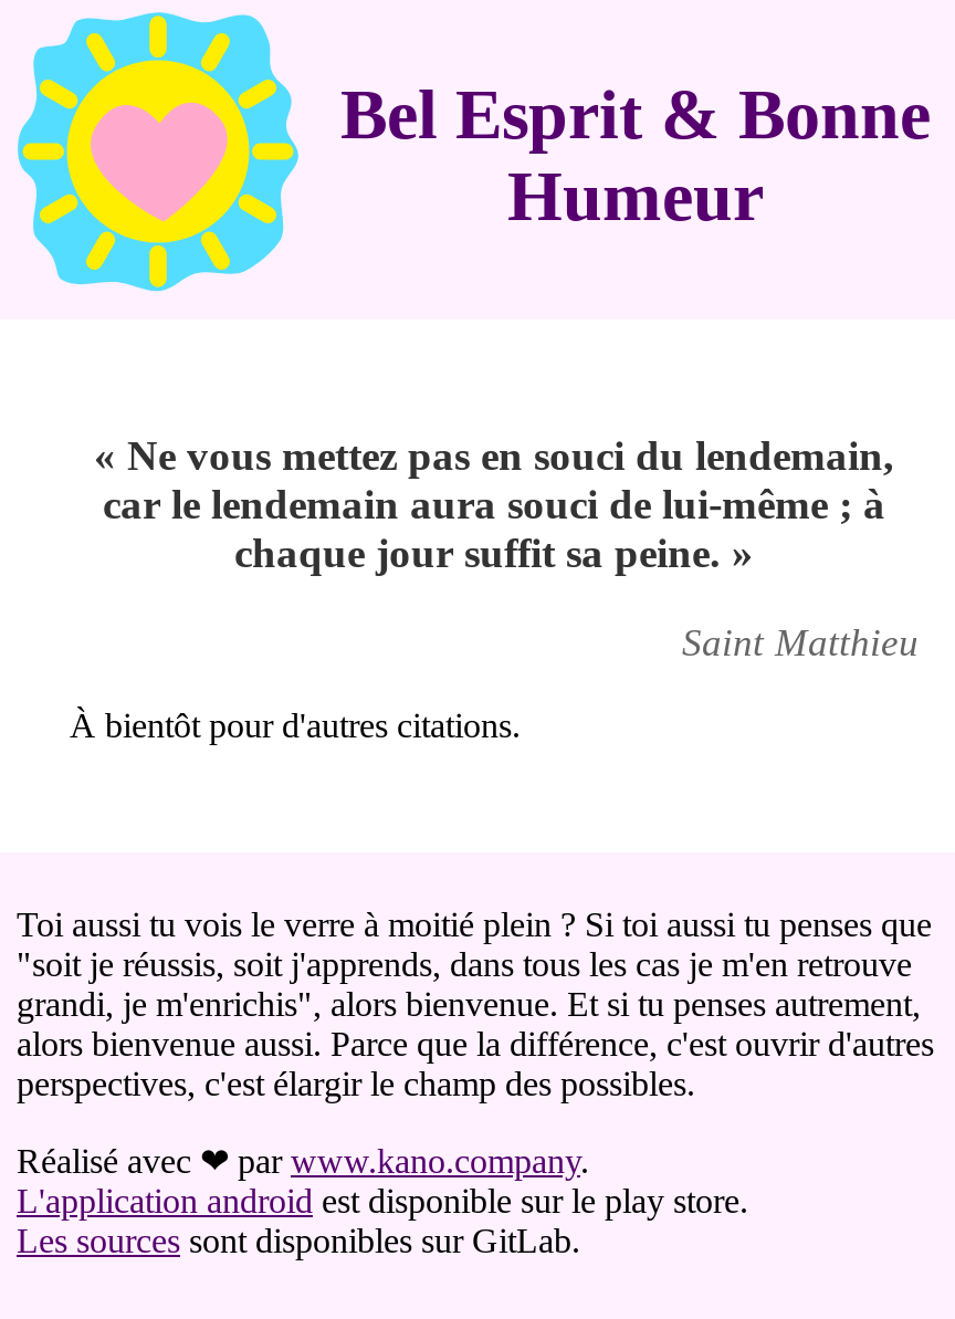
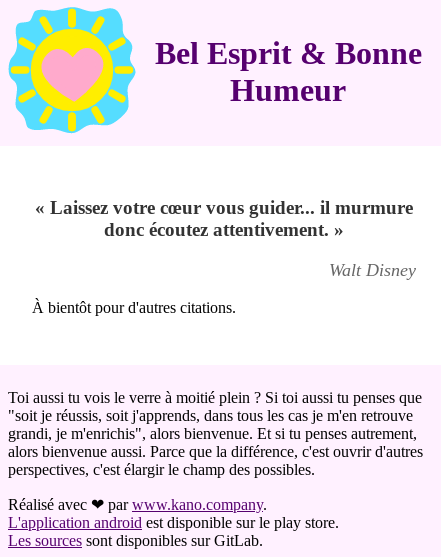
[94,433,894,576] «Ne vous mettez pas en souci du lendemain, | car le lendemain aura souci de lui-même ; à | chaque jour suffit sa peine.» -> [35,197,413,240] «Laissez votre cœur vous guider... il murmure | donc écoutez attentivement.»
[682,621,919,665] Saint Matthieu -> [329,260,416,280] Walt Disney

